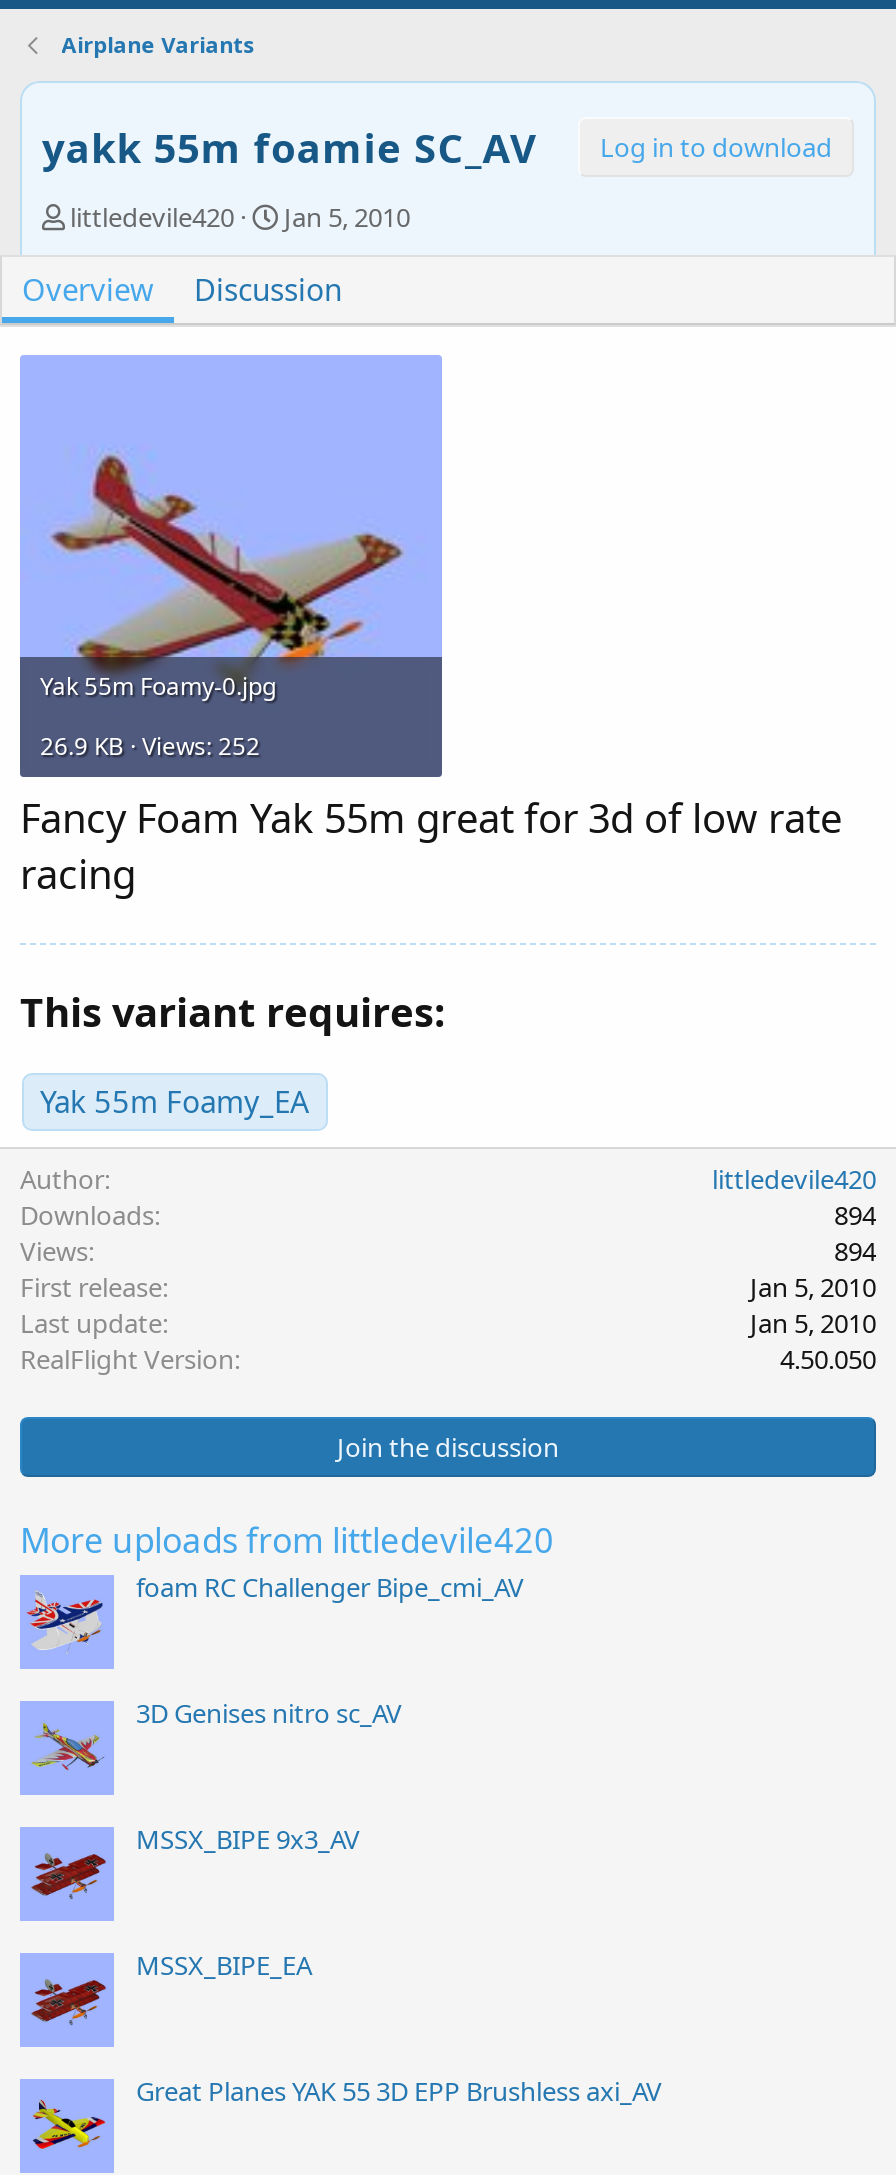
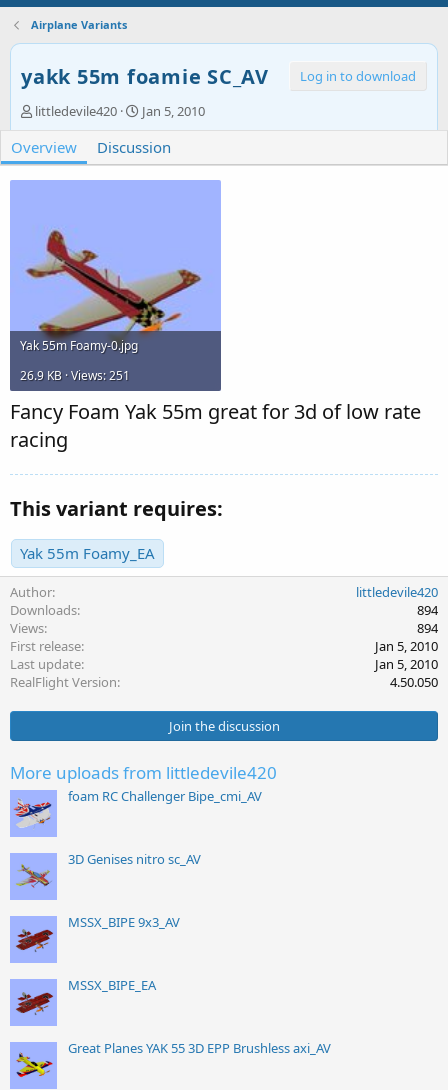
[40,729,260,763] 26.9 KB · Views: 252 -> [20,367,130,384] 26.9 KB · Views: 251

